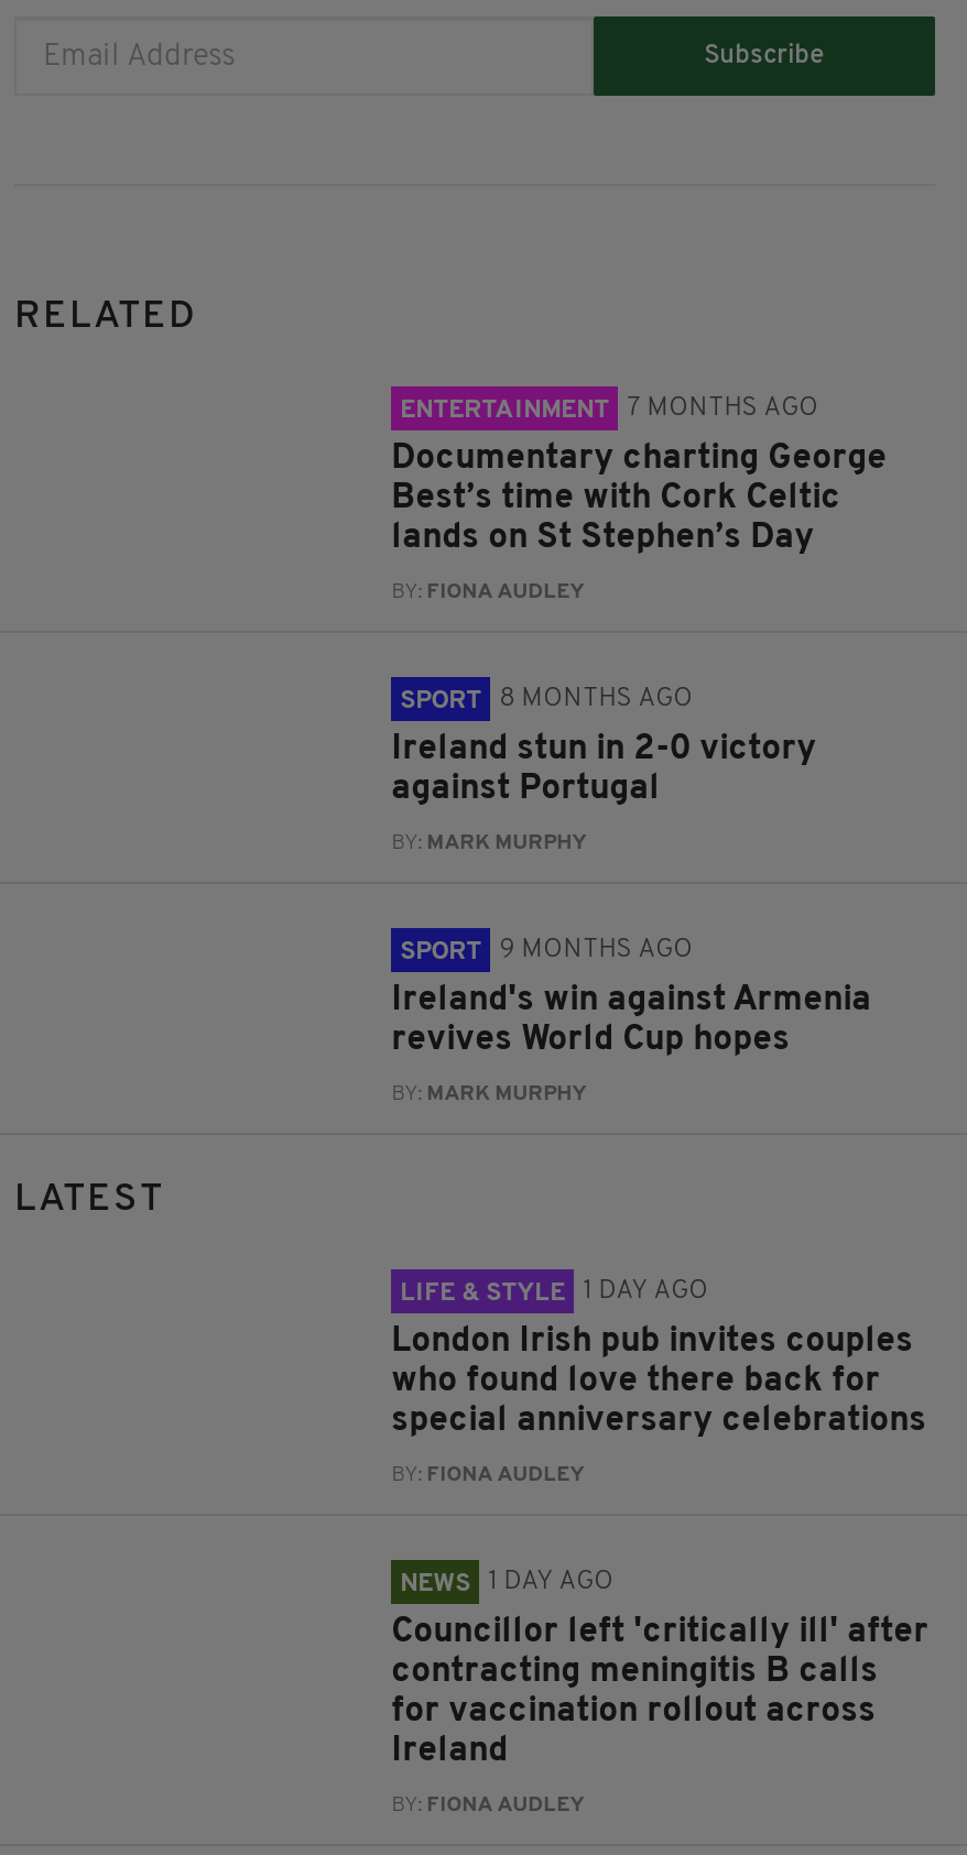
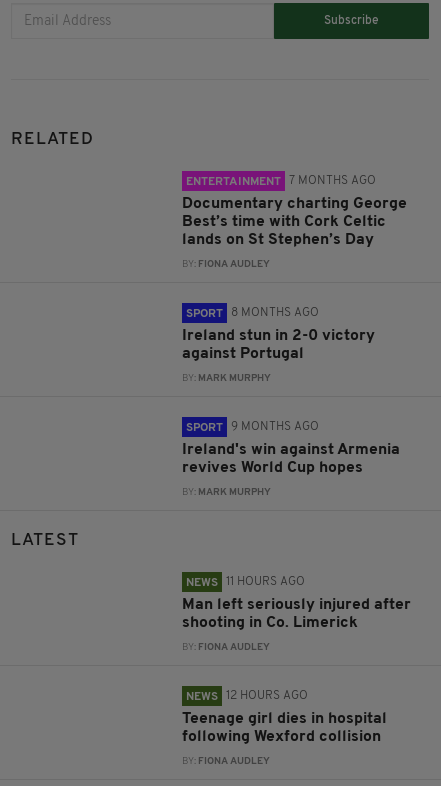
[400,1279,708,1307] LIFE & STYLE | 1 DAY AGO -> [186,576,305,589] NEWS | 11 HOURS AGO
[391,1325,926,1439] London Irish pub invites couples | who found love there back for | special anniversary celebrations -> [182,597,411,631] Man left seriously injured after | shooting in Co. Limerick
[400,1569,614,1598] NEWS 1 DAY AGO -> [186,690,308,703] NEWS 12 HOURS AGO
[391,1615,929,1770] Councillor left 'critically ill' after | contracting meningitis B calls | for vaccination rollout across | Ireland -> [182,711,387,745] Teenage girl dies in hospital | following Wexford collision

